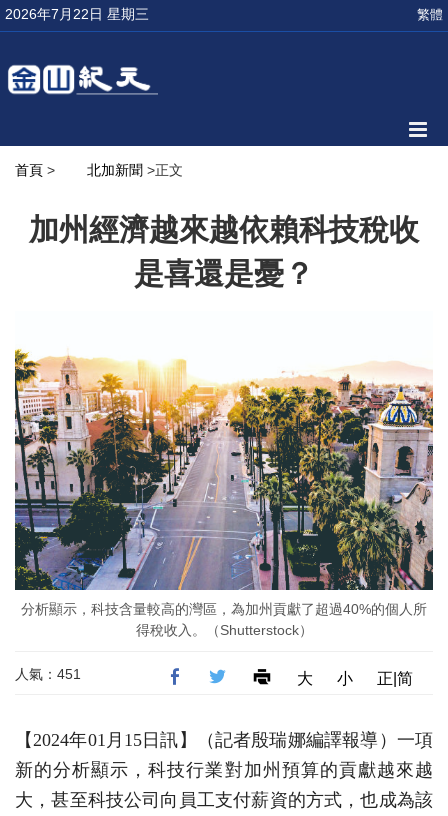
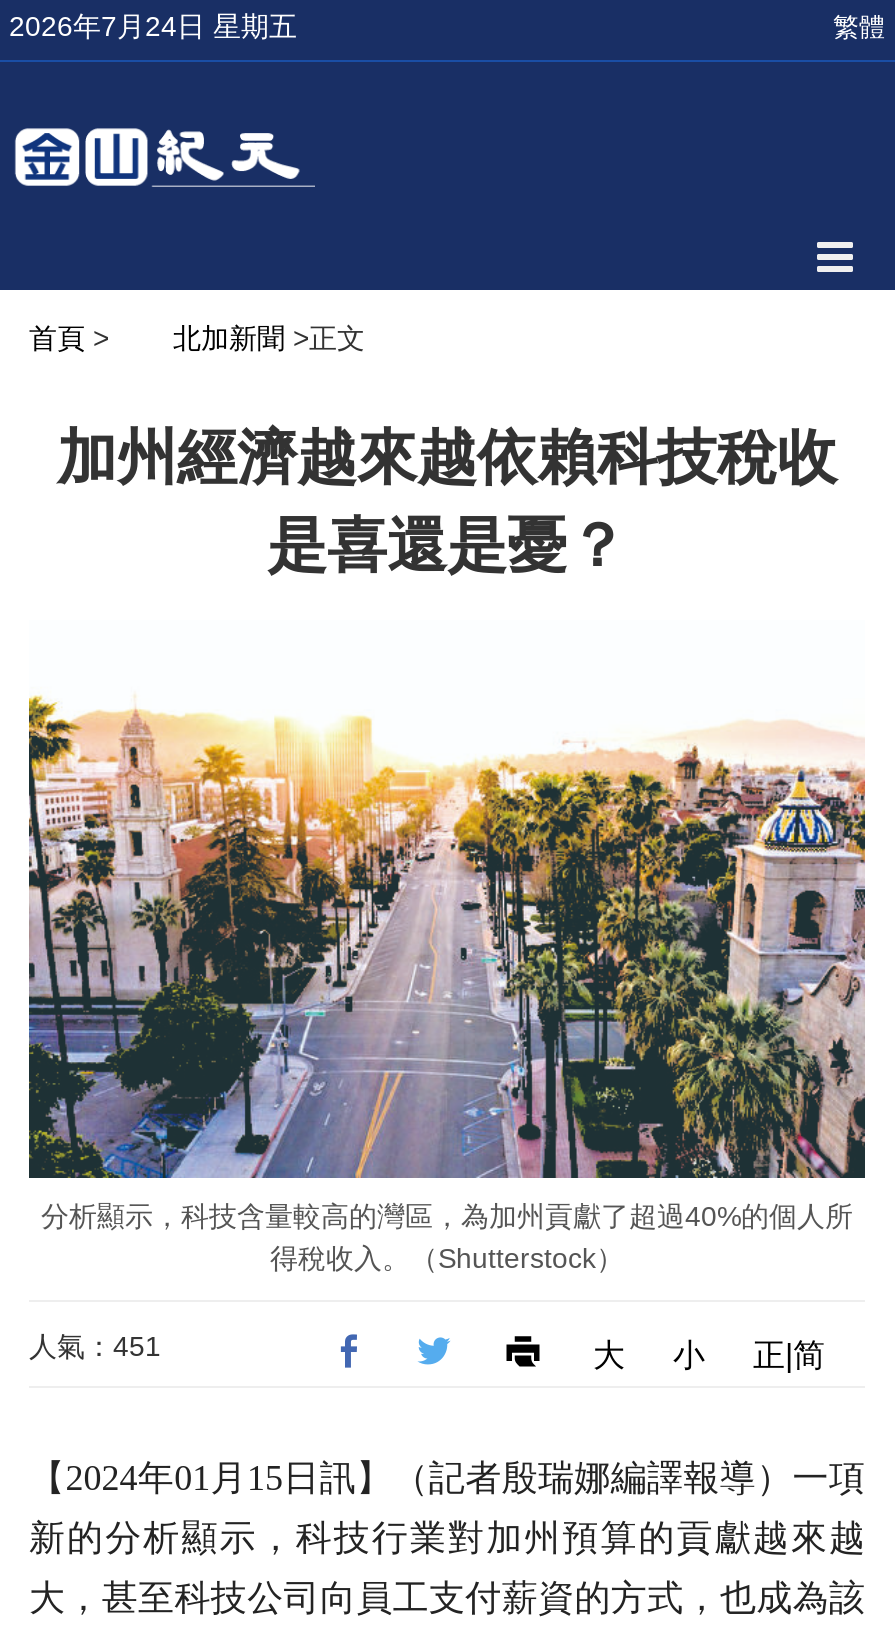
[5,6,149,22] 2026年7月22日 星期三 -> [9,10,297,42] 2026年7月24日 星期五

